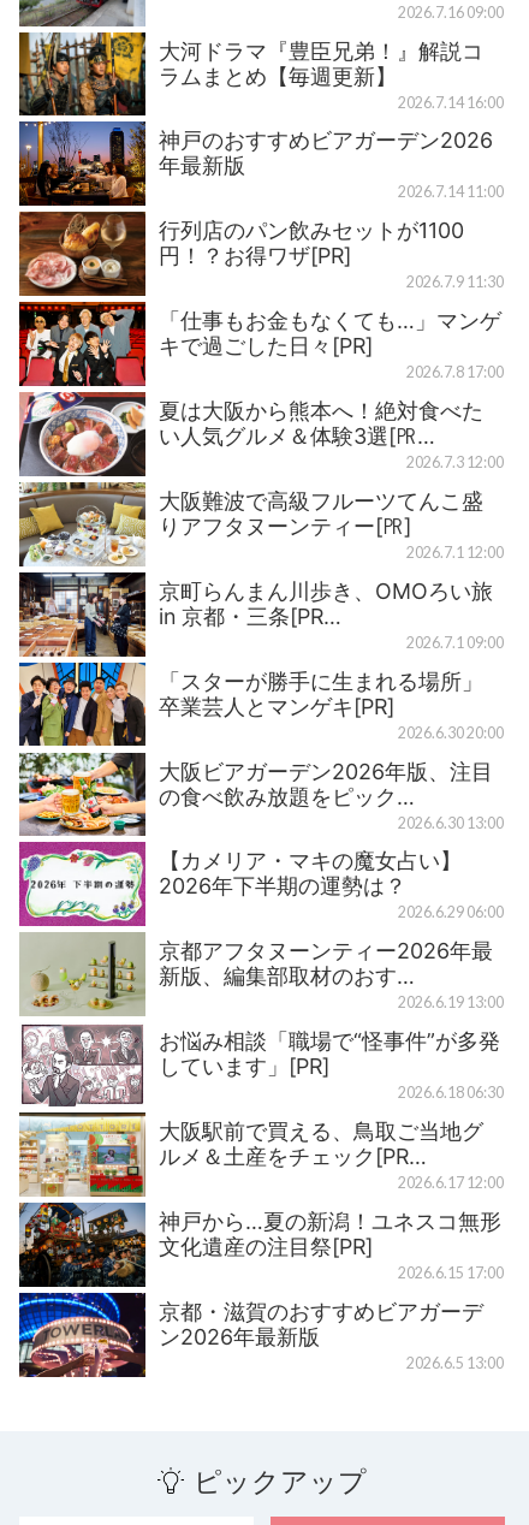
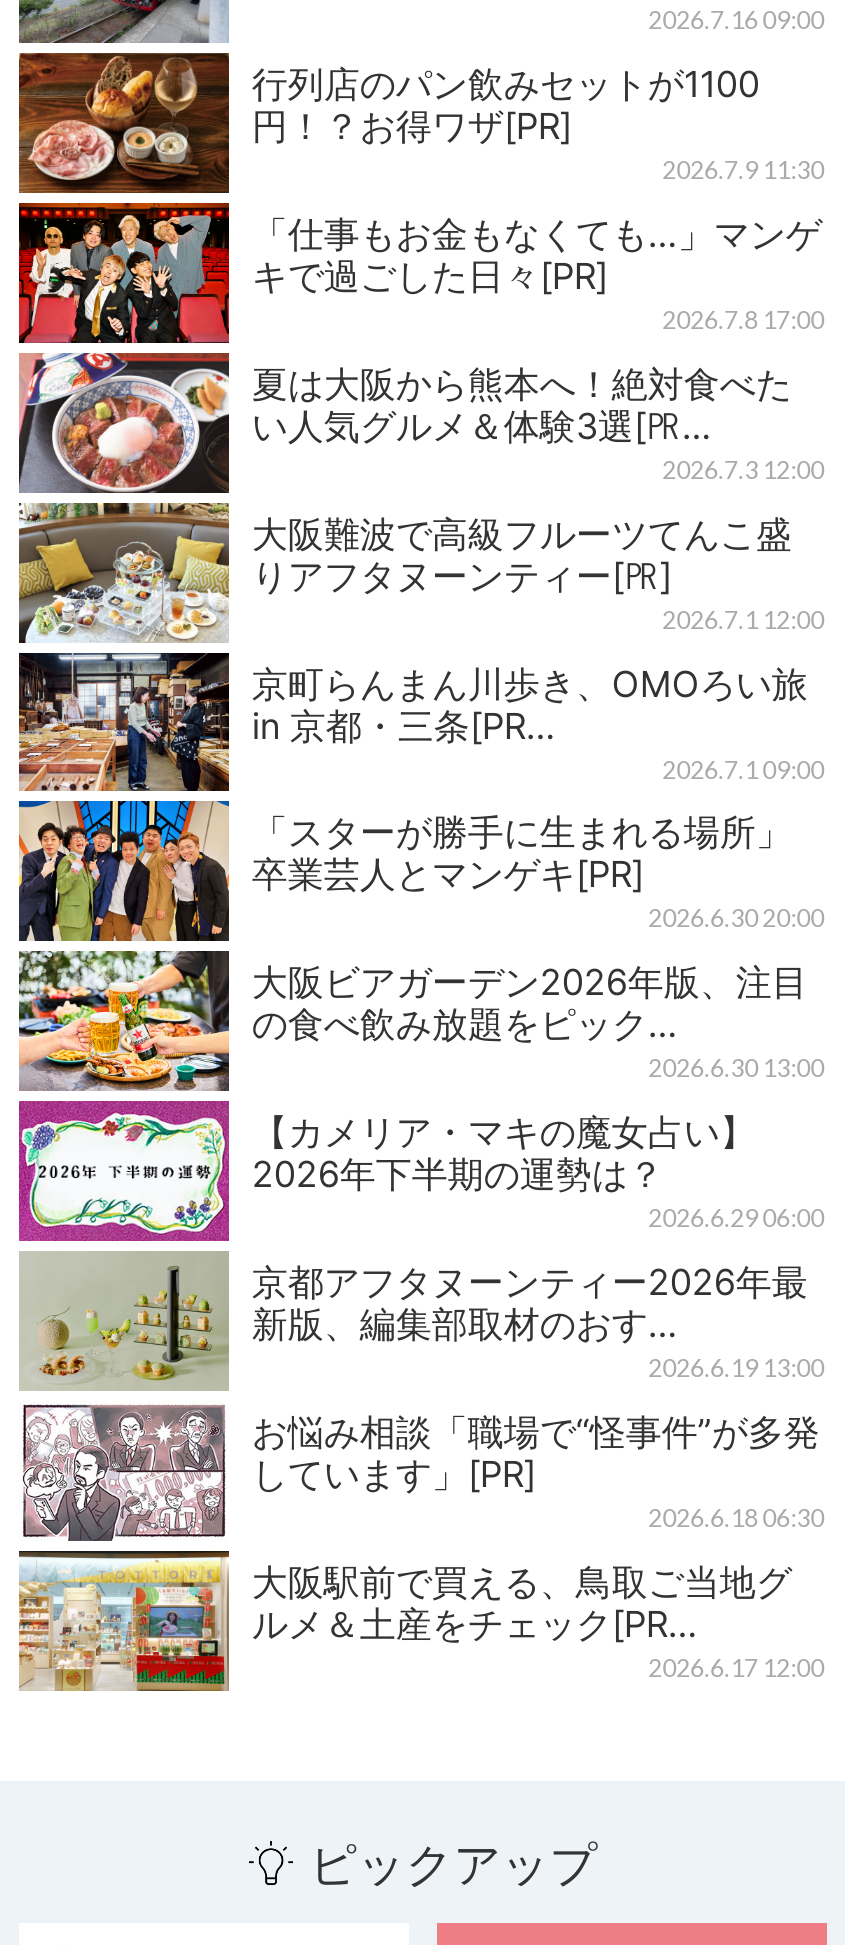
[18,31,503,213] [image] | 大河ドラマ『豊臣兄弟！』解説コ | ラムまとめ【毎週更新】 | 2026.7.14 16:00 | 神戸のおすすめビアガーデン2026 | 年最新版 | 2026.7.14 11:00 -> none
[18,1201,503,1378] [image] | 神戸から…夏の新潟！ユネスコ無形 | 文化遺産の注目祭[PR] | 2026.6.15 17:00 | 京都・滋賀のおすすめビアガーデ | ン2026年最新版 | 2026.6.5 13:00 -> none

